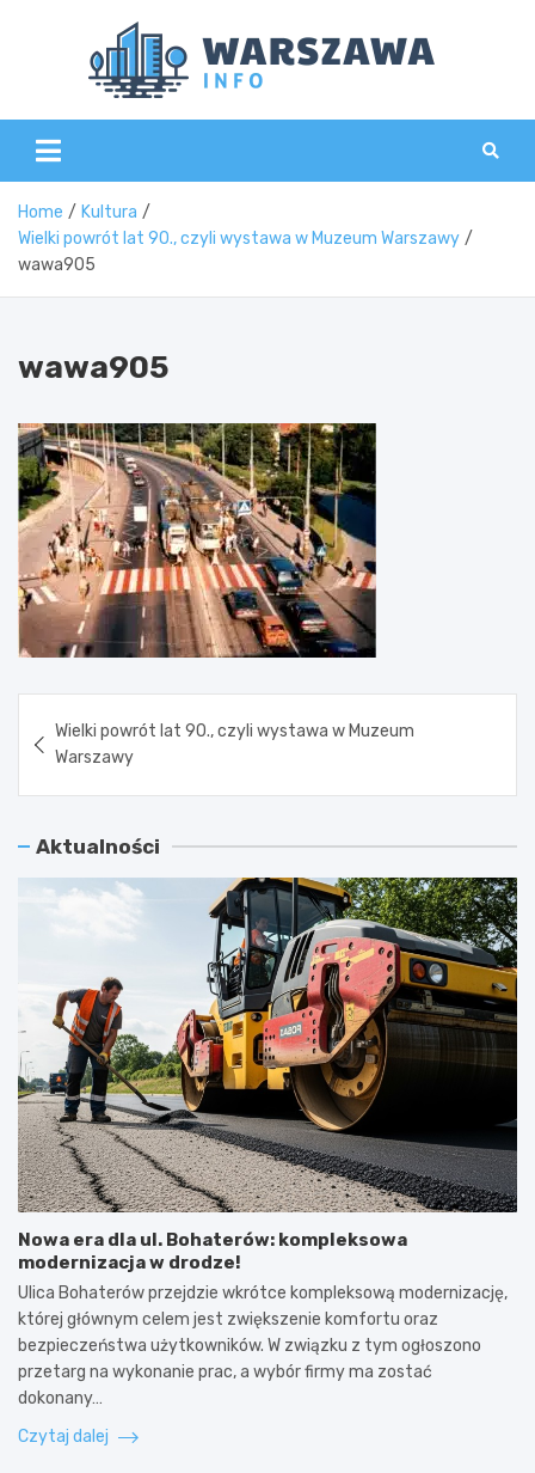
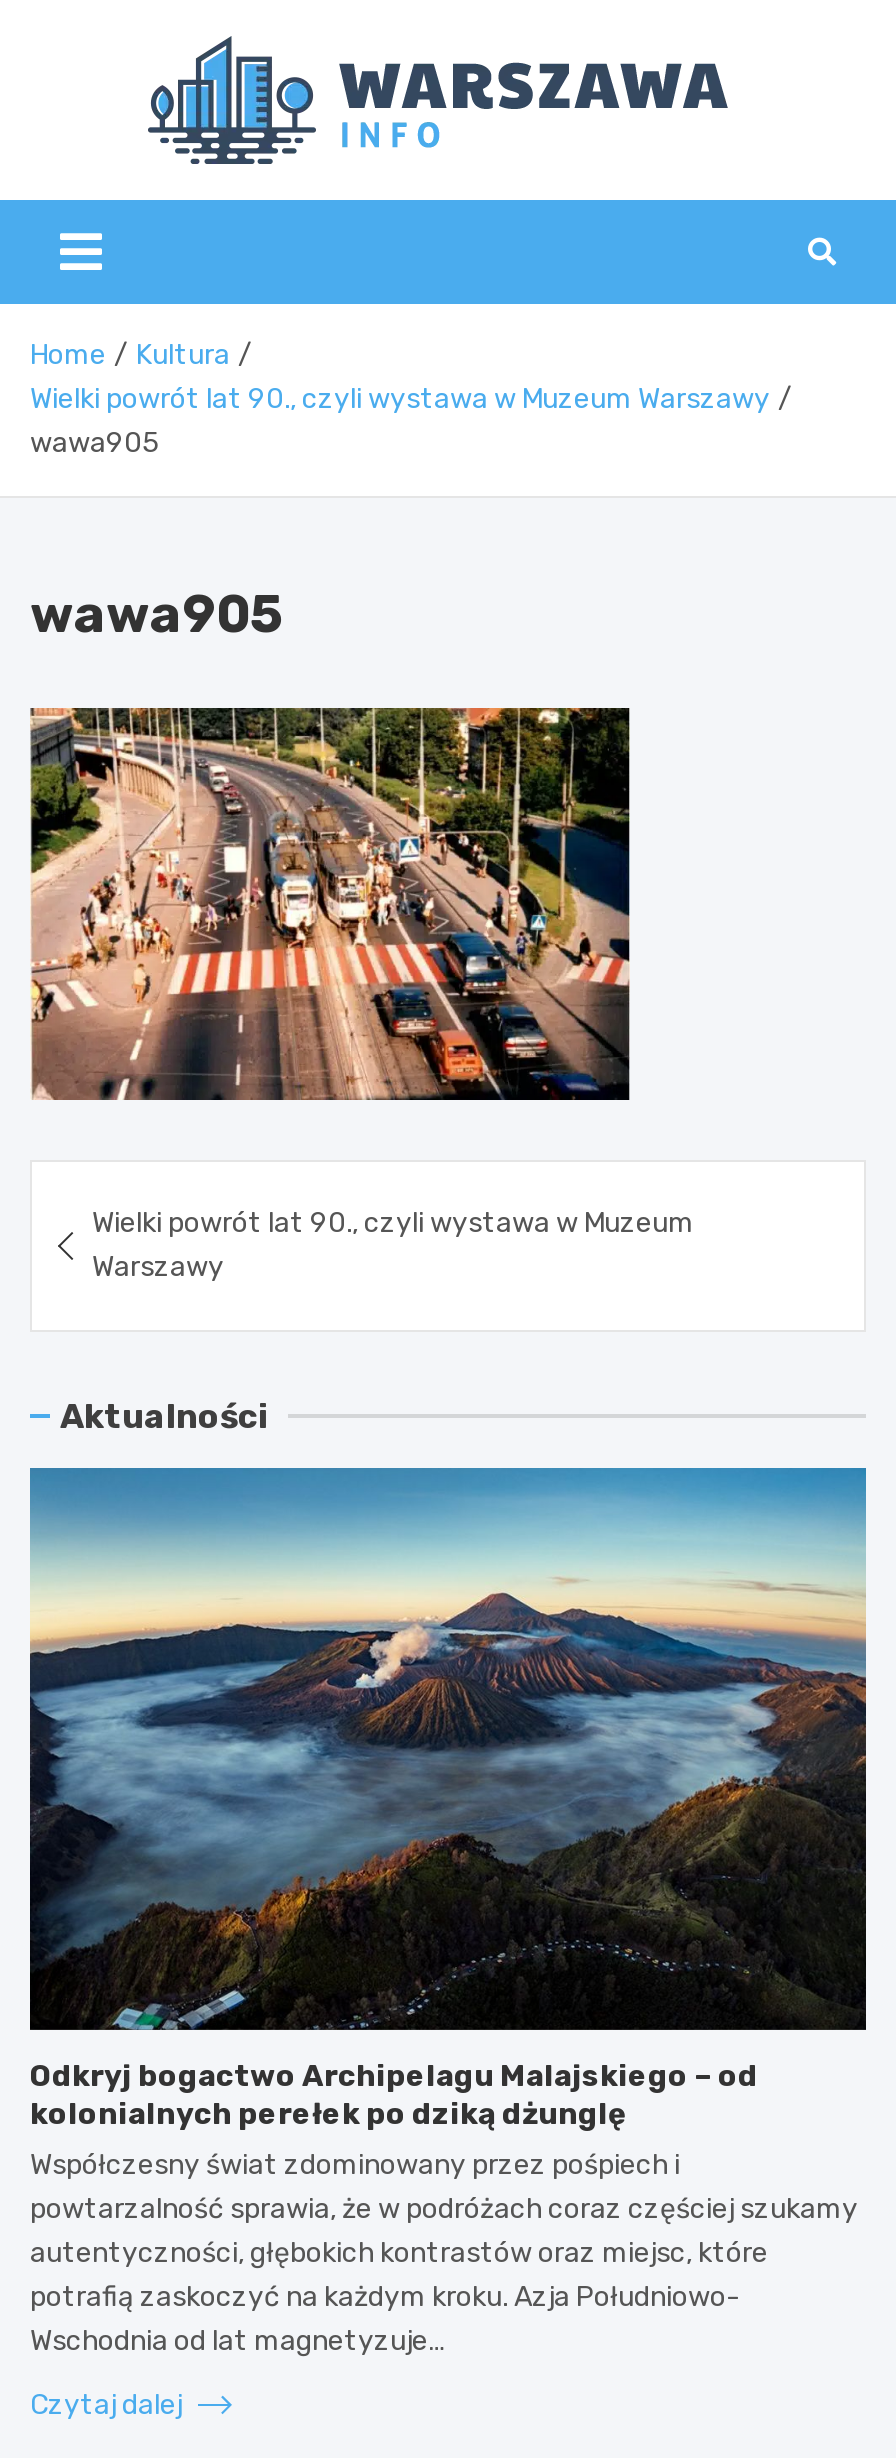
[17,876,518,1408] [image] | Nowa era dla ul. Bohaterów: kompleksowa | modernizacja w drodze! | Ulica Bohaterów przejdzie wkrótce kompleksową modernizację, | której głównym celem jest zwiększenie komfortu oraz | bezpieczeństwa użytkowników. W związku z tym ogłoszono | przetarg na wykonanie prac, a wybór firmy ma zostać | dokonany… -> [28,1466,868,2357] [image] | Odkryj bogactwo Archipelagu Malajskiego – od | kolonialnych perełek po dziką dżunglę | Współczesny świat zdominowany przez pośpiech i | powtarzalność sprawia, że w podróżach coraz częściej szukamy | autentyczności, głębokich kontrastów oraz miejsc, które | potrafią zaskoczyć na każdym kroku. Azja Południowo- | Wschodnia od lat magnetyzuje…

